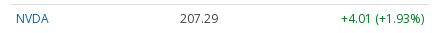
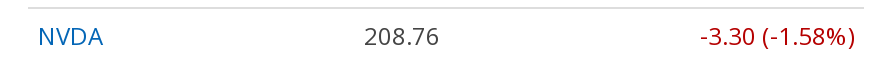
[180,9,218,26] 207.29 -> [364,18,440,52] 208.76
[341,9,424,26] +4.01 (+1.93%) -> [700,18,854,52] -3.30 (-1.58%)

